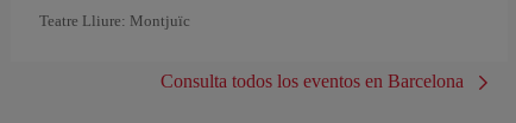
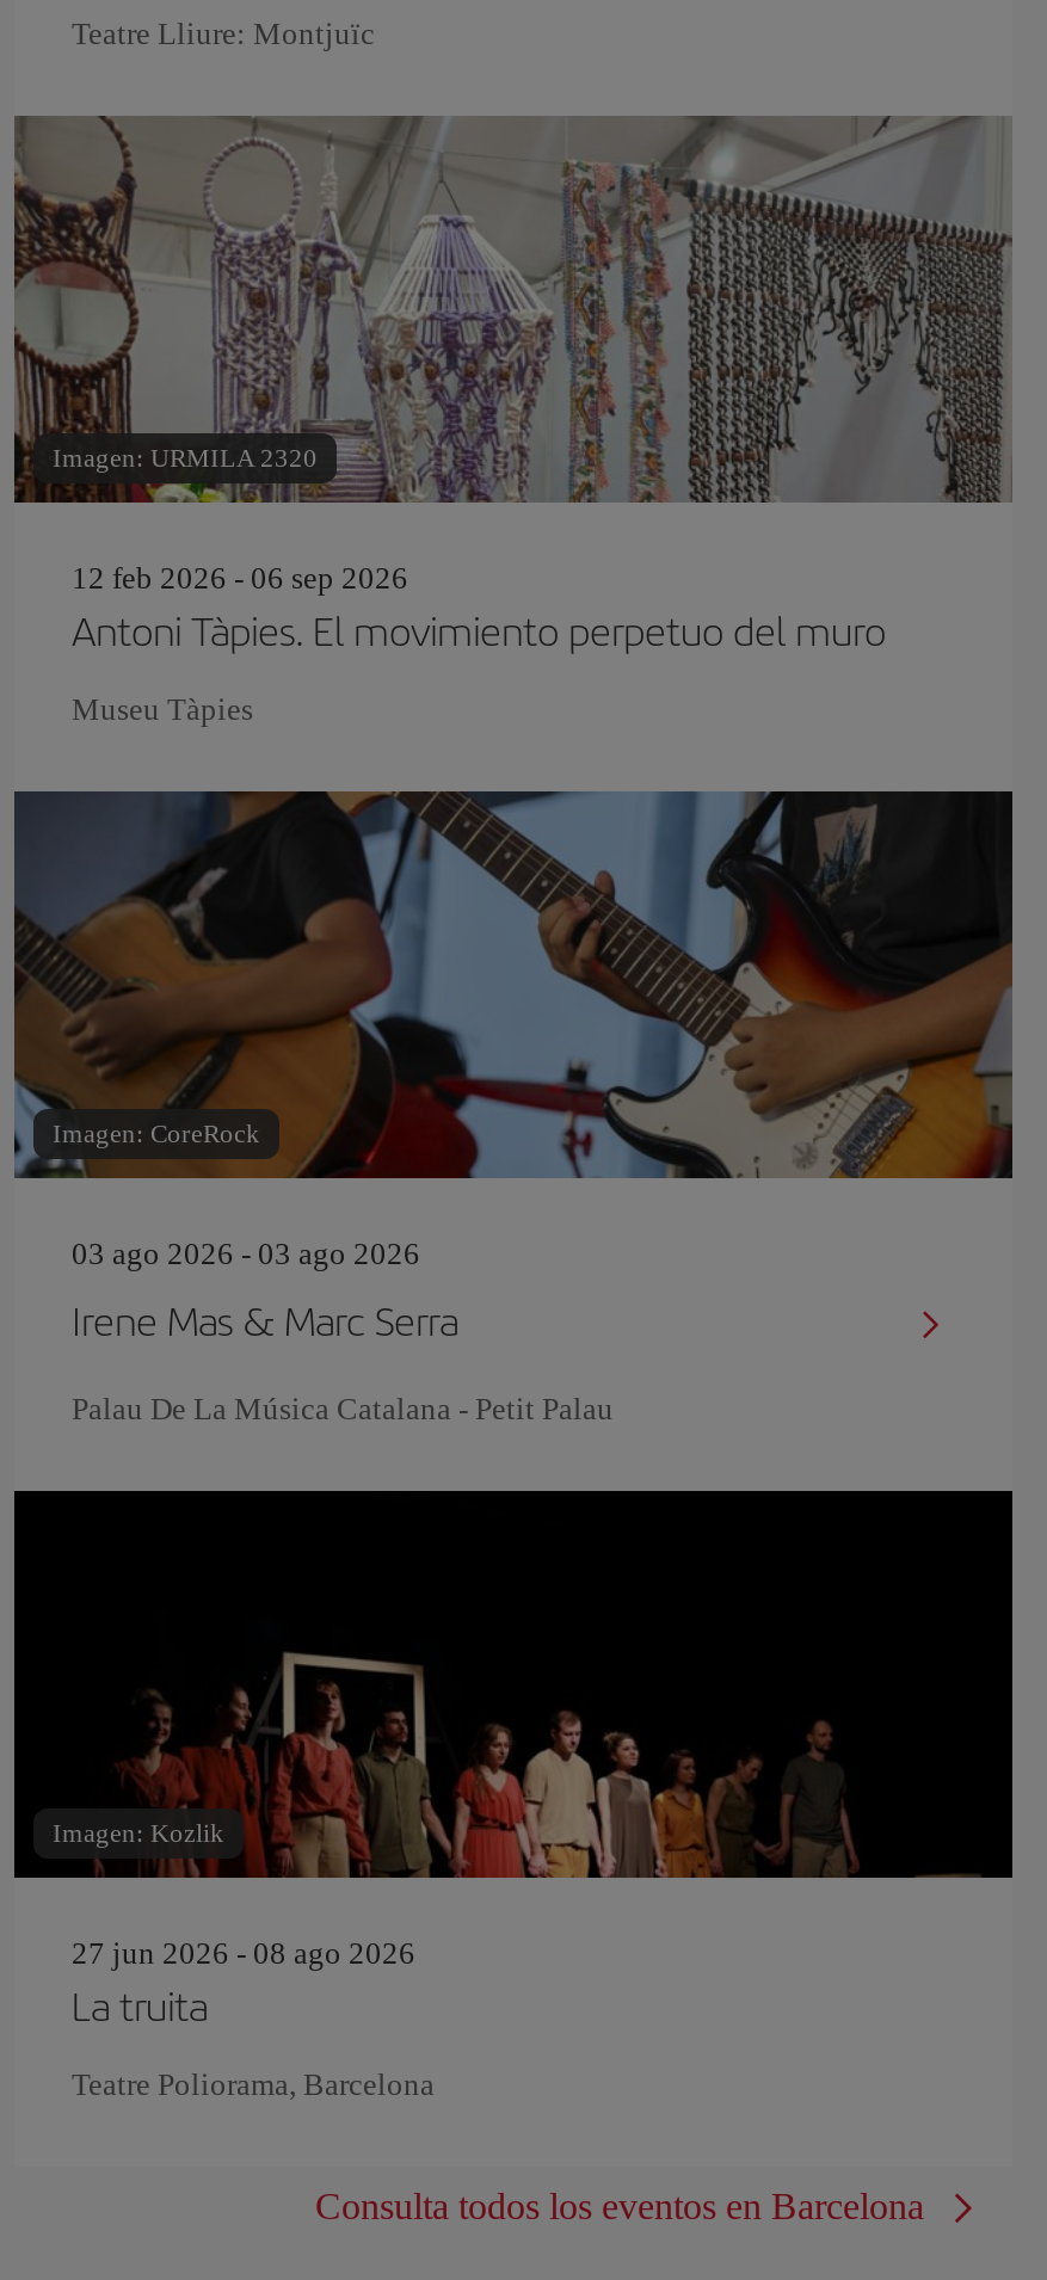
none -> [12,113,1015,727] [image] | Imagen: URMILA 2320 | 12 feb 2026 - 06 sep 2026 | Antoni Tàpies. El movimiento perpetuo del muro | Museu Tàpies
none -> [12,789,1015,1426] [image] | Imagen: CoreRock | 03 ago 2026 - 03 ago 2026 | Irene Mas & Marc Serra | Palau De La Música Catalana - Petit Palau
none -> [12,1489,1015,2102] [image] | Imagen: Kozlik | 27 jun 2026 - 08 ago 2026 | La truita | Teatre Poliorama, Barcelona

